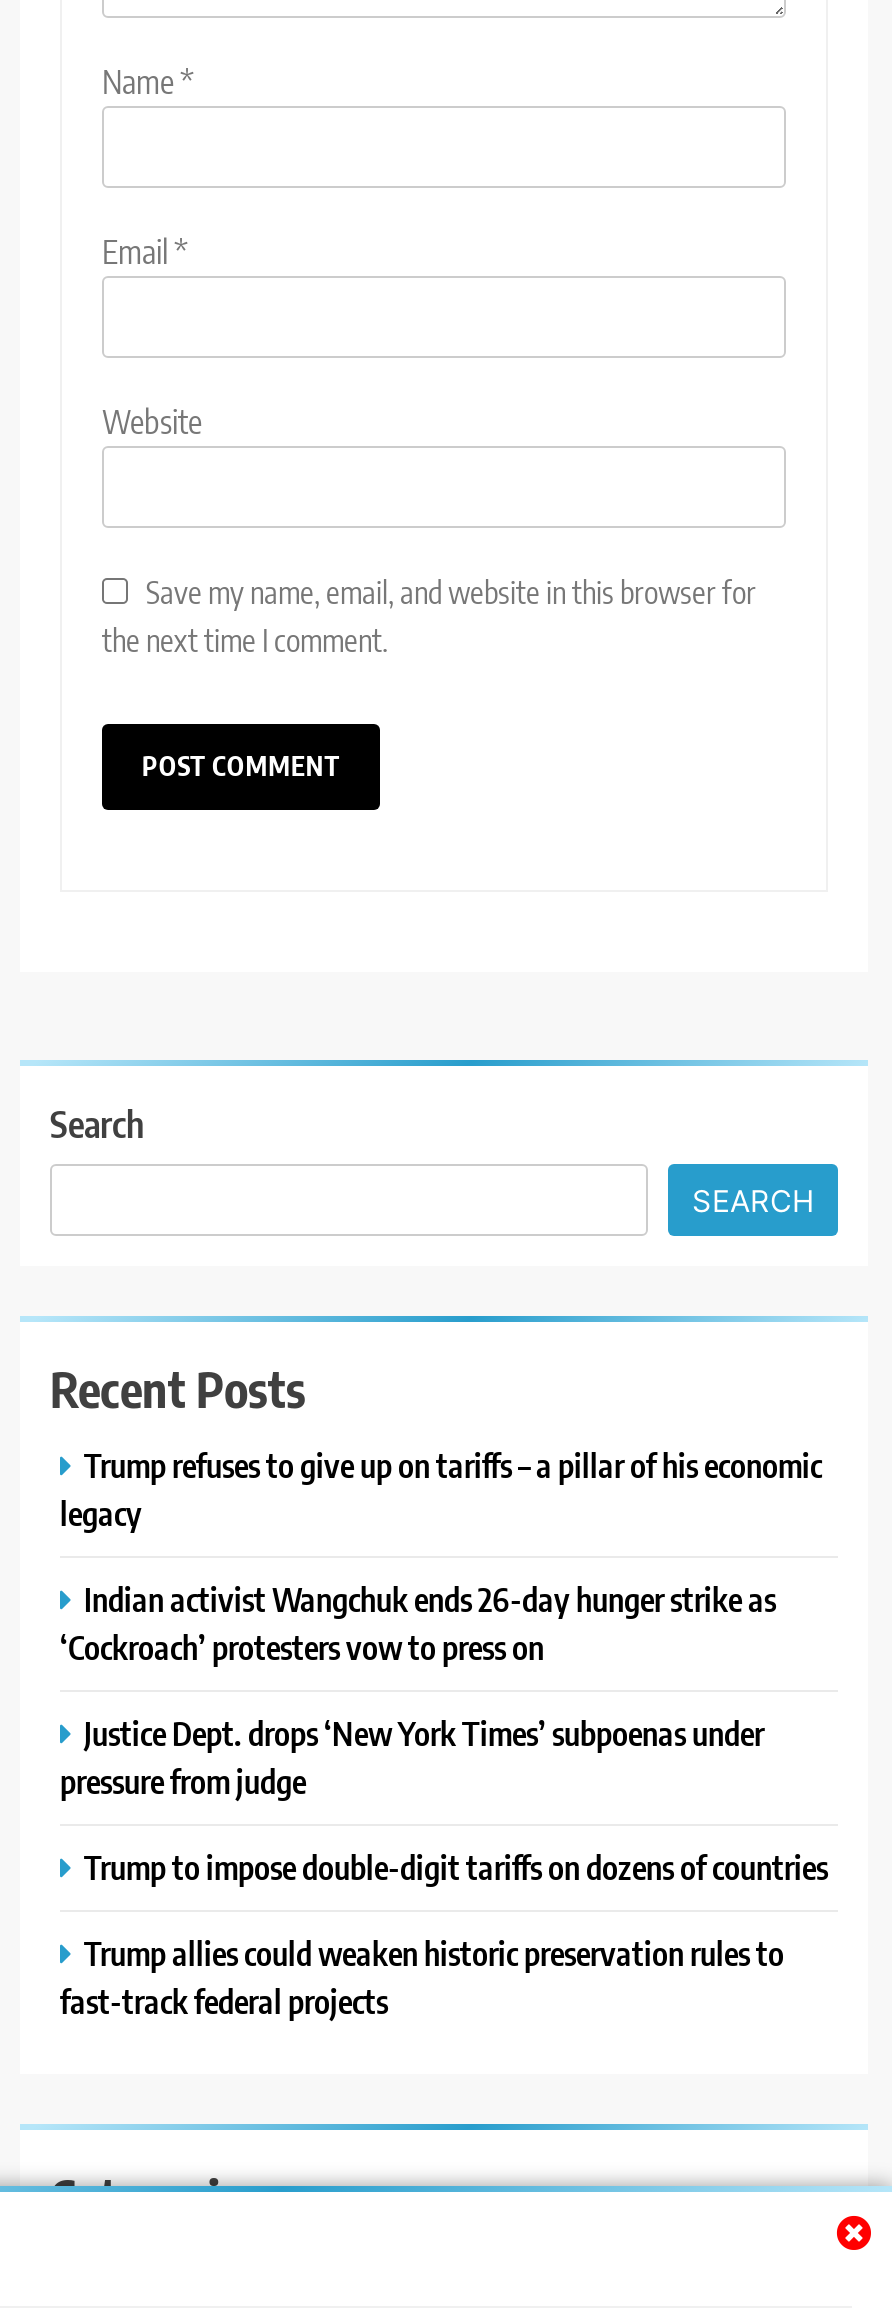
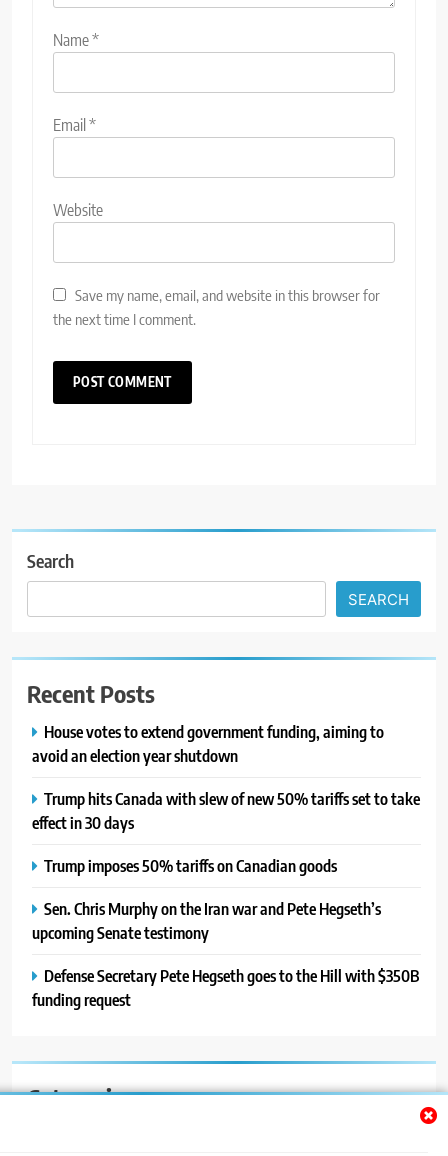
[60,1445,822,1535] Trump refuses to give up on tariffs – a pillar of his economic | legacy -> [32,720,384,765] House votes to extend government funding, aiming to | avoid an election year shutdown
[60,1579,776,1669] Indian activist Wangchuk ends 26-day hunger strike as | ‘Cockroach’ protesters vow to press on -> [32,787,420,832] Trump hits Canada with slew of new 50% tariffs set to take | effect in 30 days
[60,1713,764,1803] Justice Dept. drops ‘New York Times’ subpoenas under | pressure from judge -> [44,854,337,875] Trump imposes 50% tariffs on Canadian goods
[84,1847,828,1889] Trump to impose double-digit tariffs on dozens of countries -> [32,897,381,942] Sen. Chris Murphy on the Iran war and Pete Hegseth’s | upcoming Senate testimony
[60,1933,784,2023] Trump allies could weaken historic preservation rules to | fast-track federal projects -> [32,964,419,1009] Defense Secretary Pete Hegseth goes to the Hill with $350B | funding request

